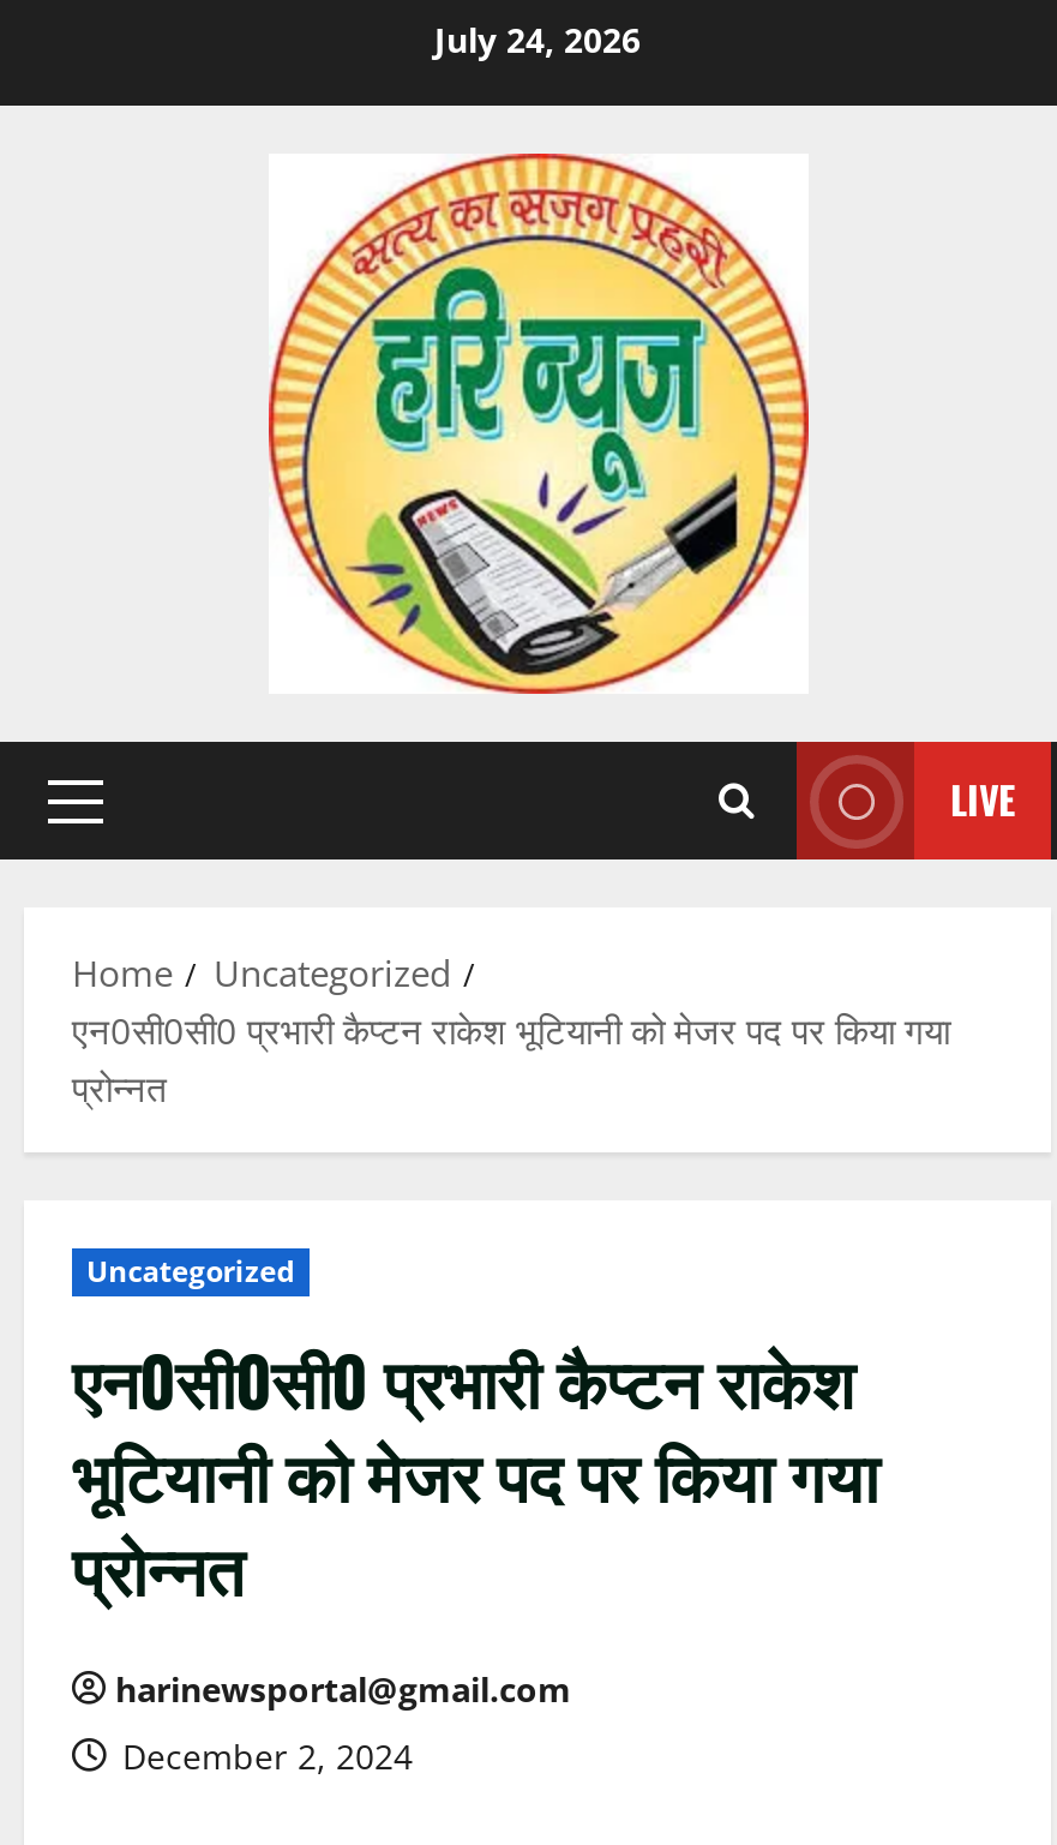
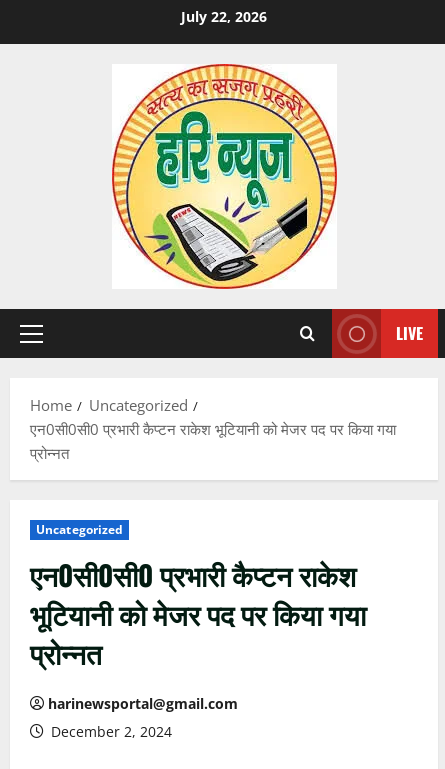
[434,17,641,62] July 24, 2026 -> [181,7,267,26] July 22, 2026

